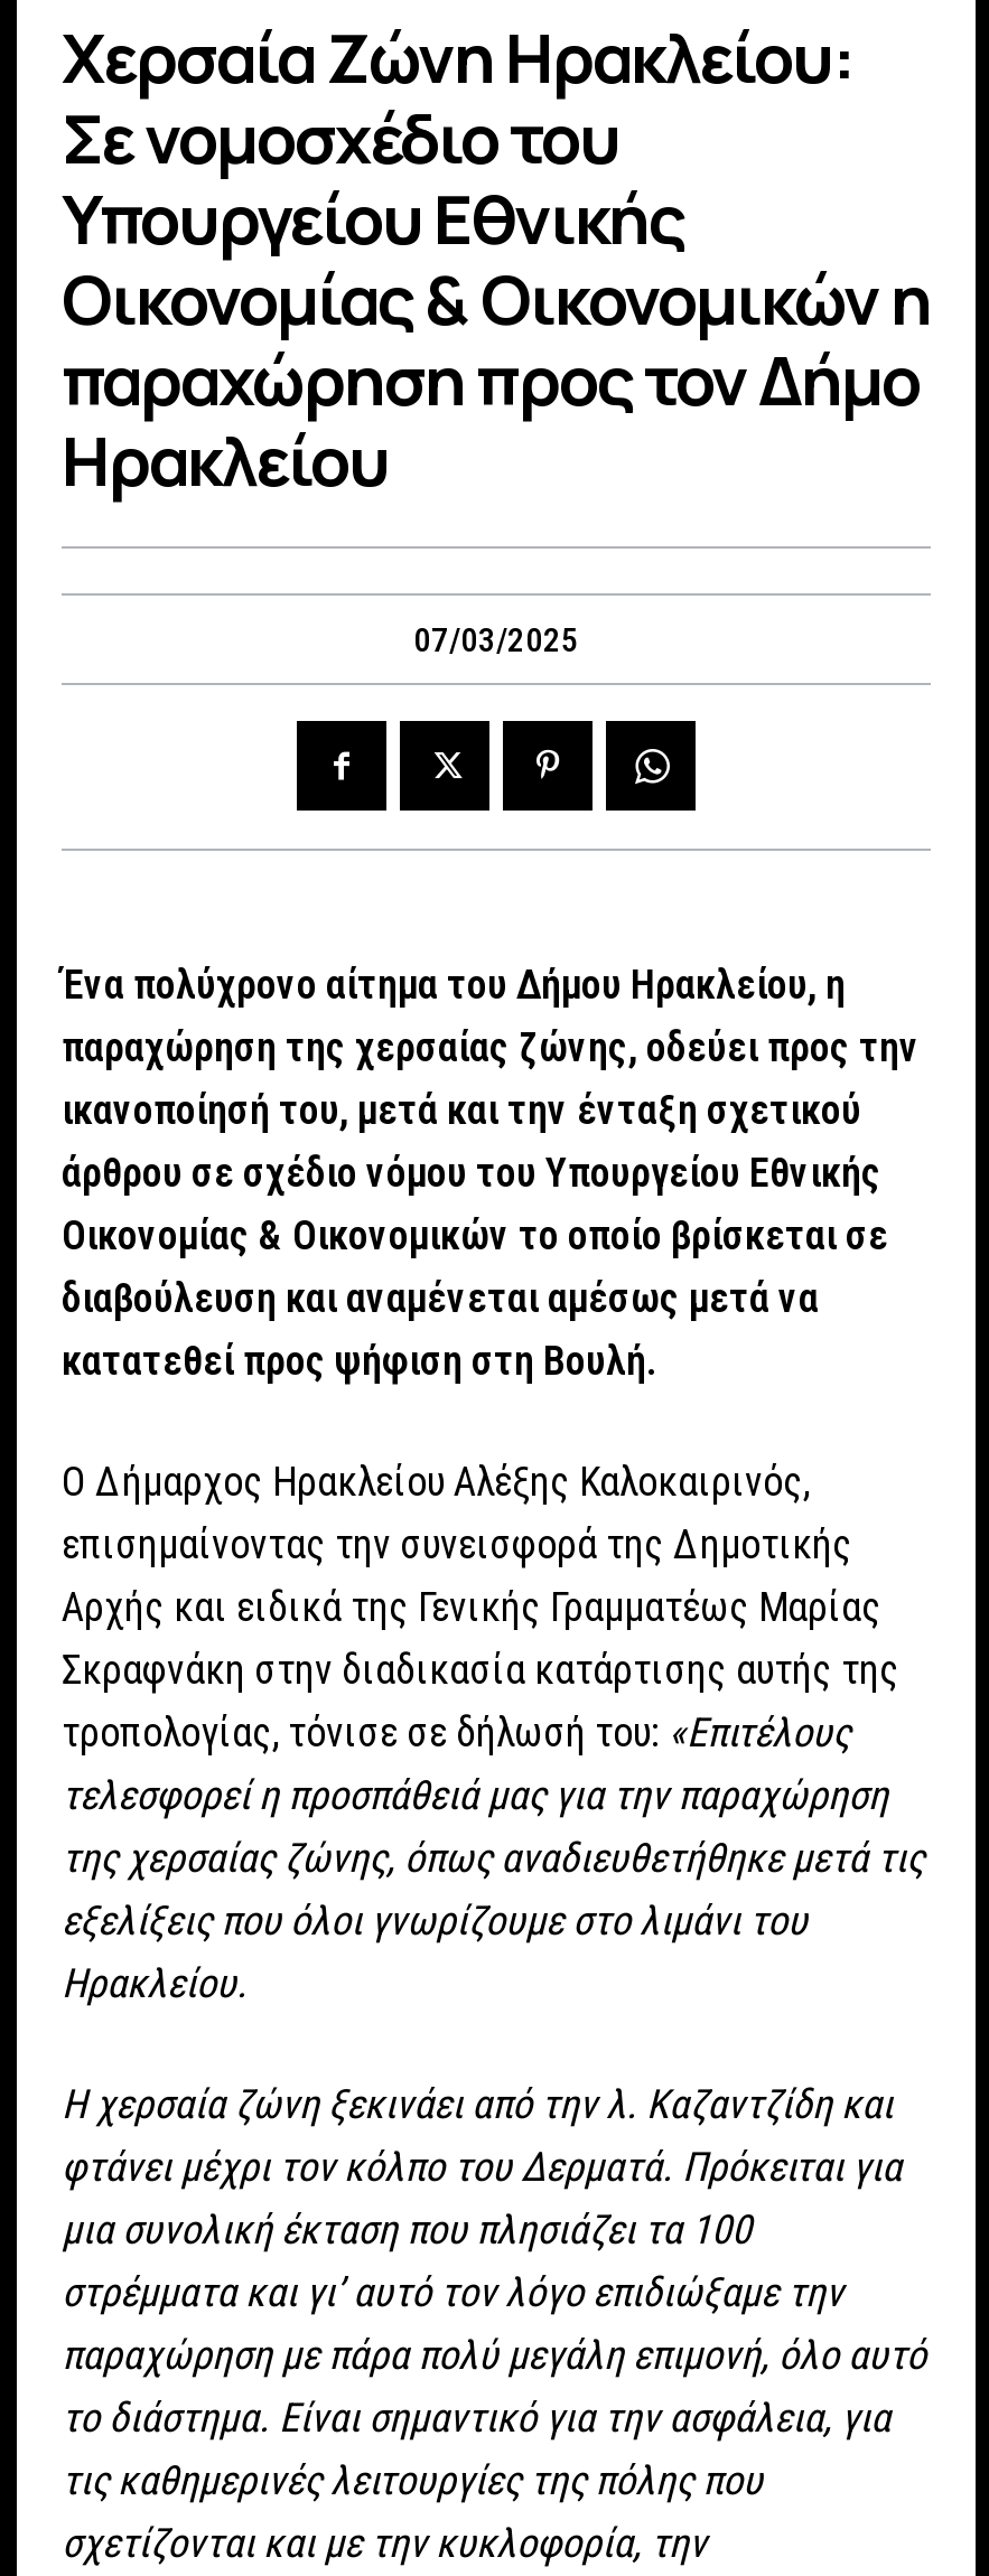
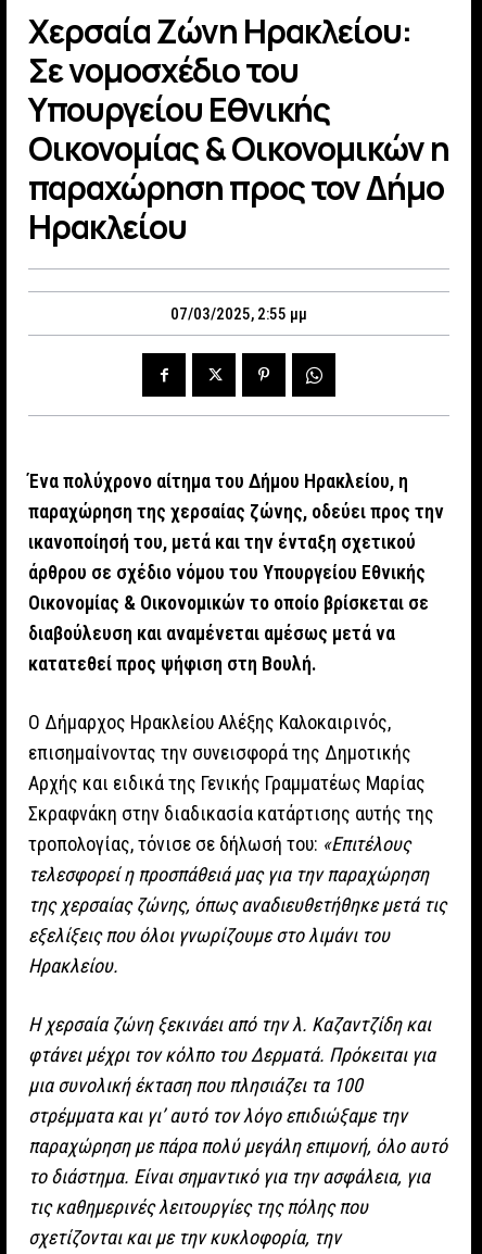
[413,621,579,661] 07/03/2025 -> [170,304,307,324] 07/03/2025, 2:55 μμ

